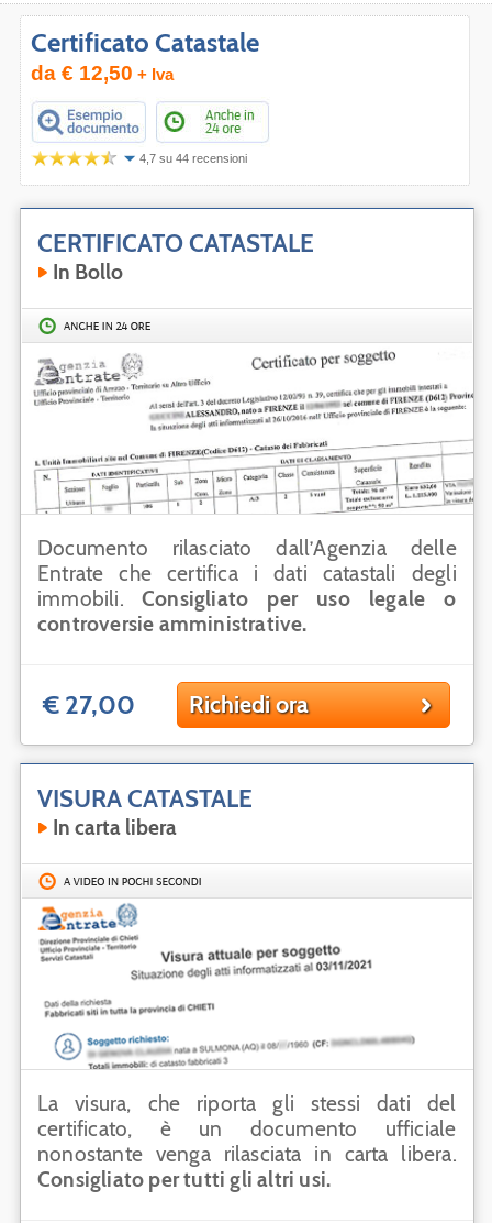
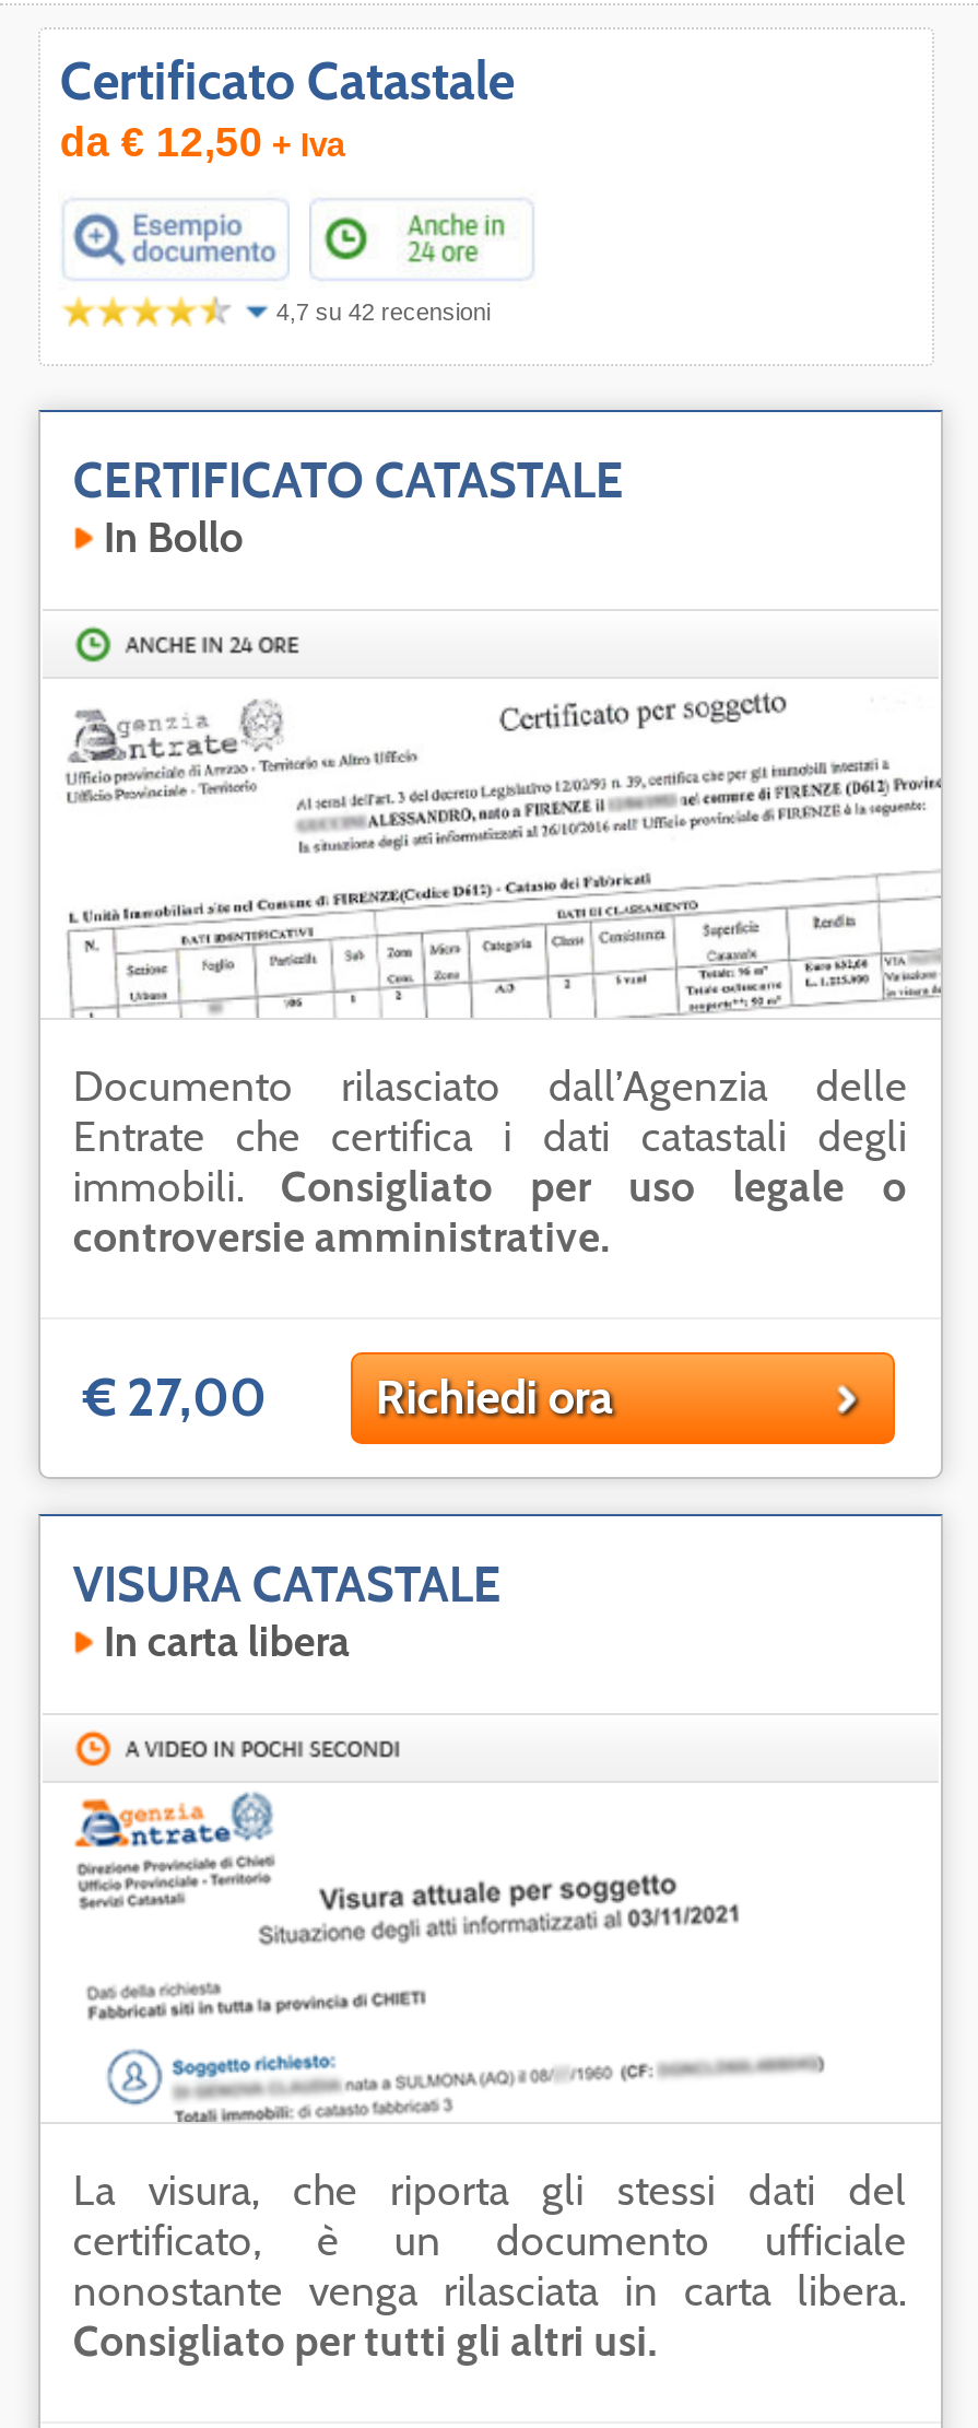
[139,152,247,165] 4,7 su 44 recensioni -> [276,298,490,325] 4,7 su 42 recensioni

